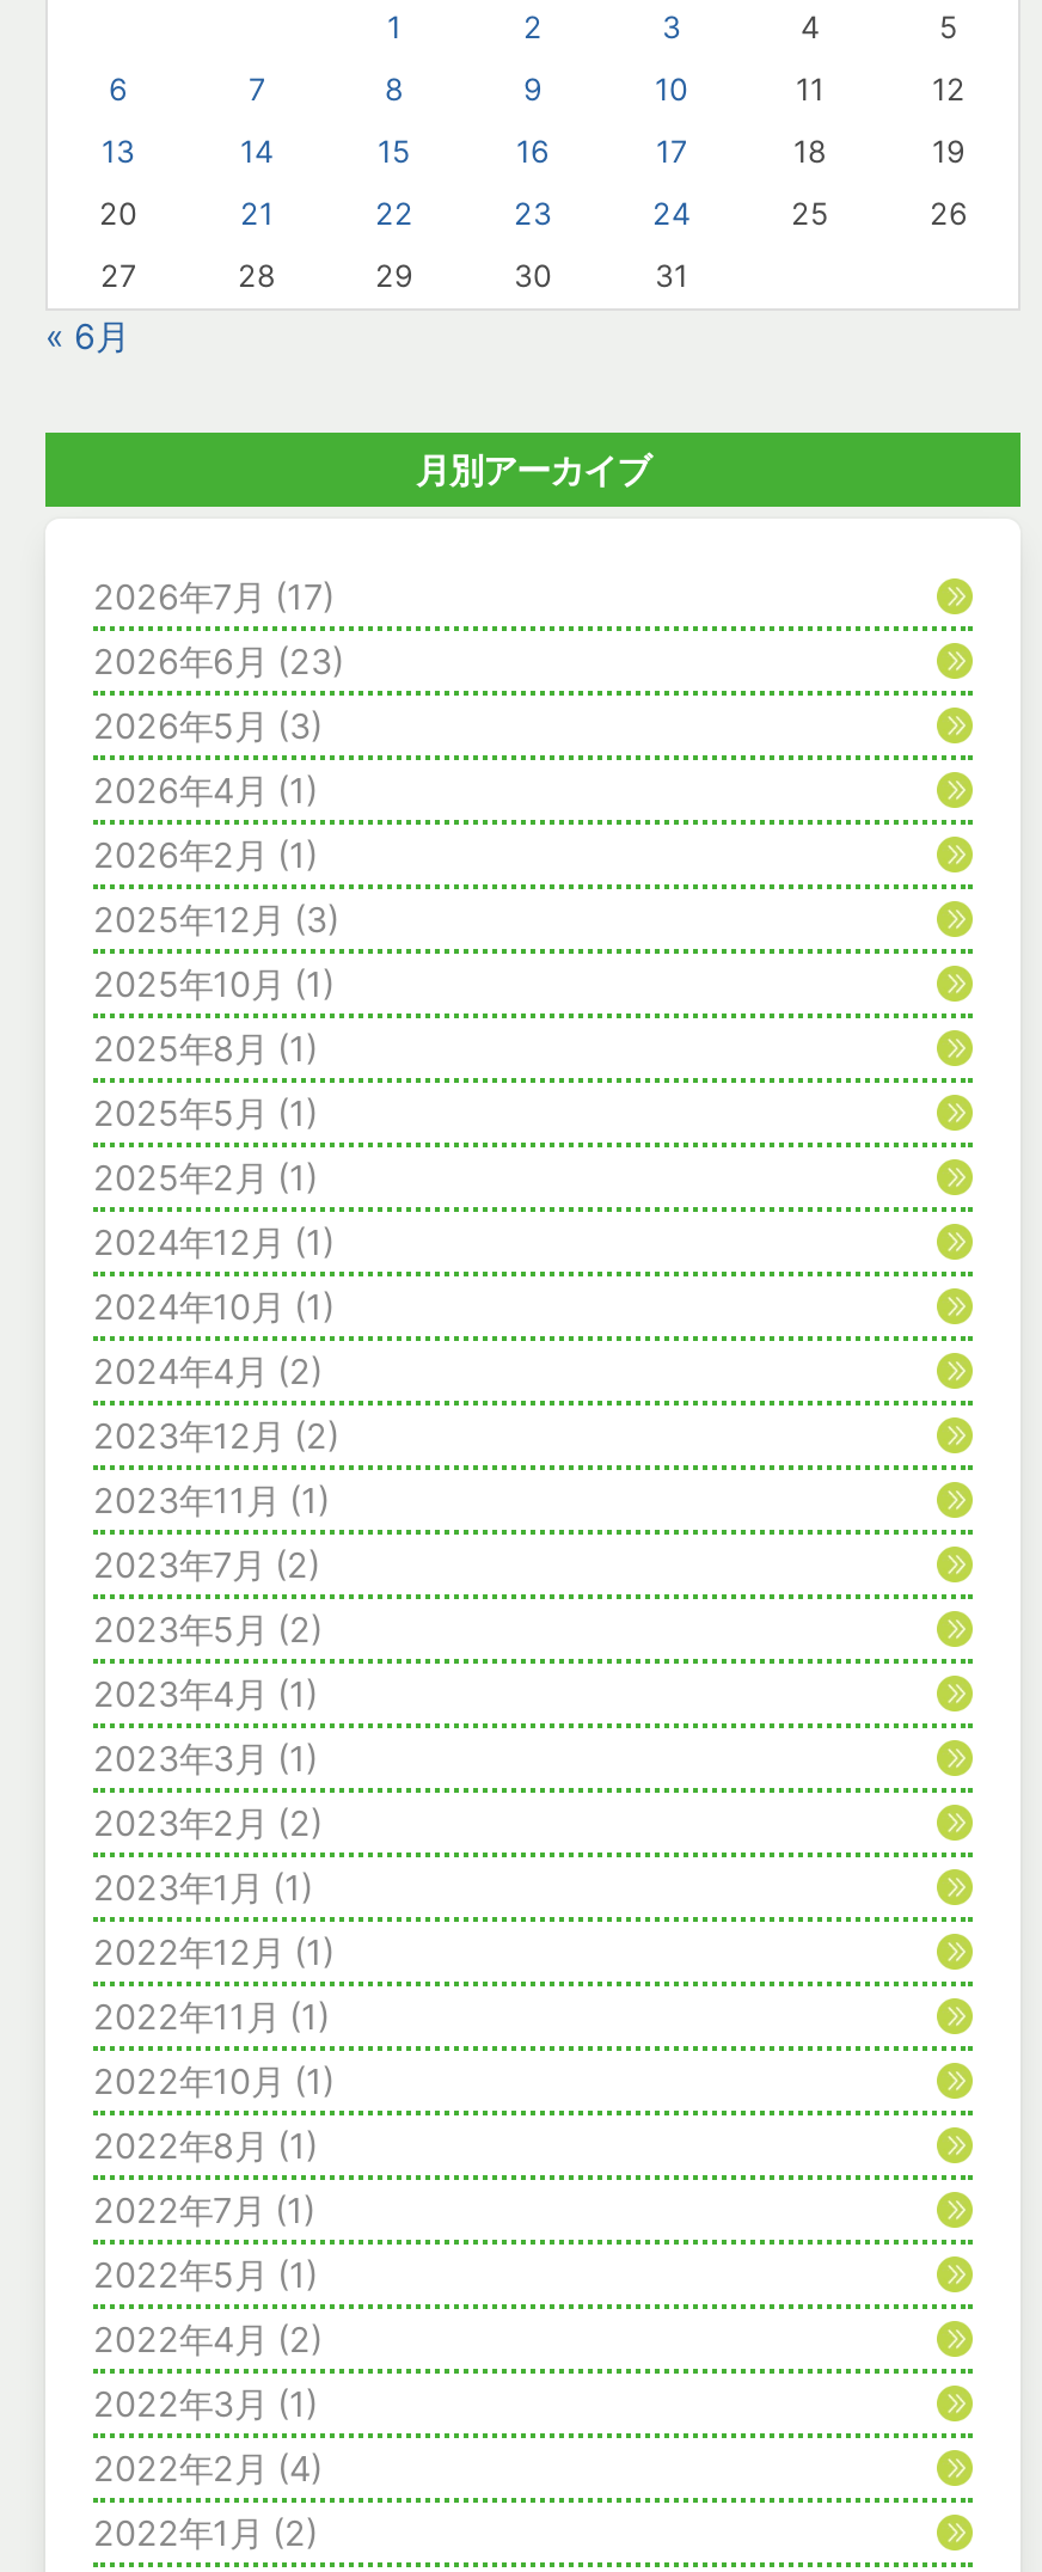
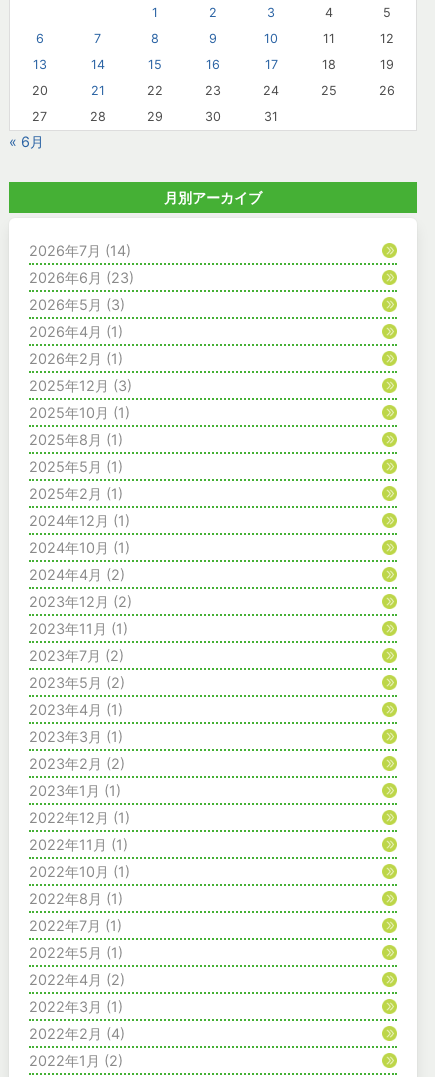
[93,577,335,617] 2026年7月(17) -> [29,242,131,259] 2026年7月(14)

